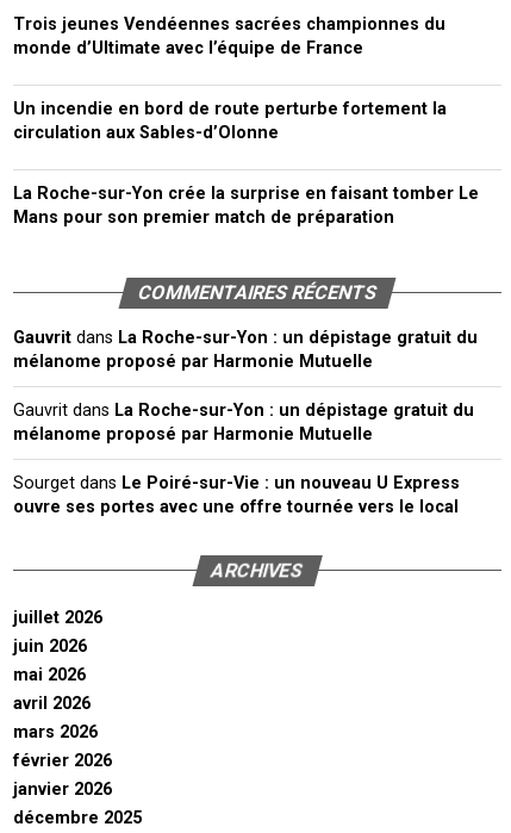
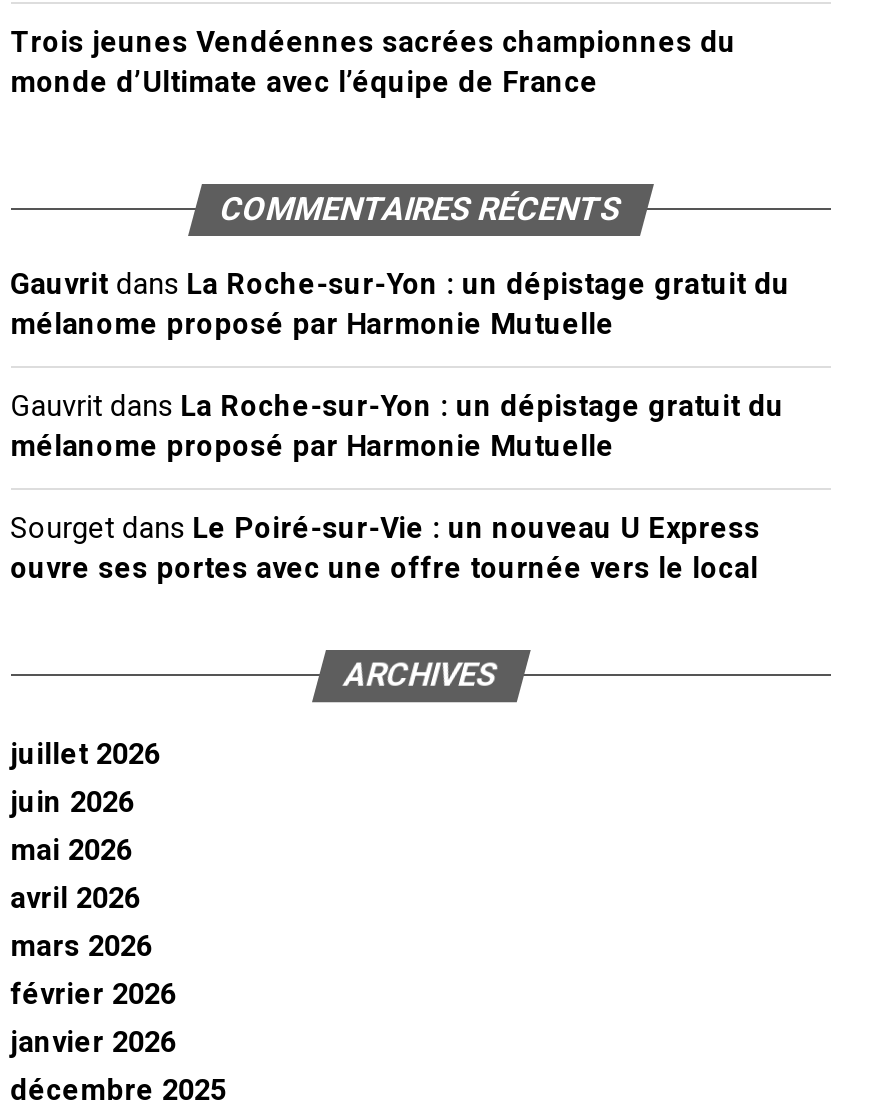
[13,99,478,228] Un incendie en bord de route perturbe fortement la | circulation aux Sables-d’Olonne | La Roche-sur-Yon crée la surprise en faisant tomber Le | Mans pour son premier match de préparation -> none

